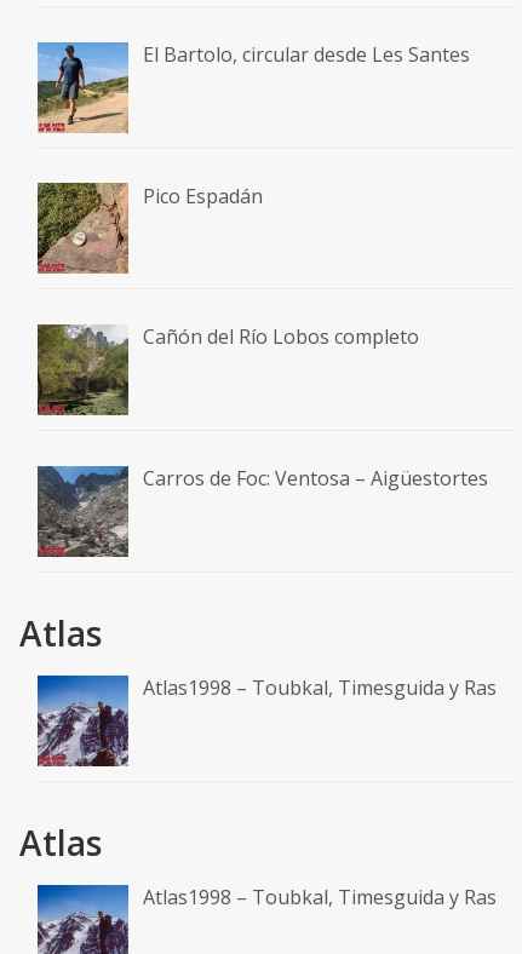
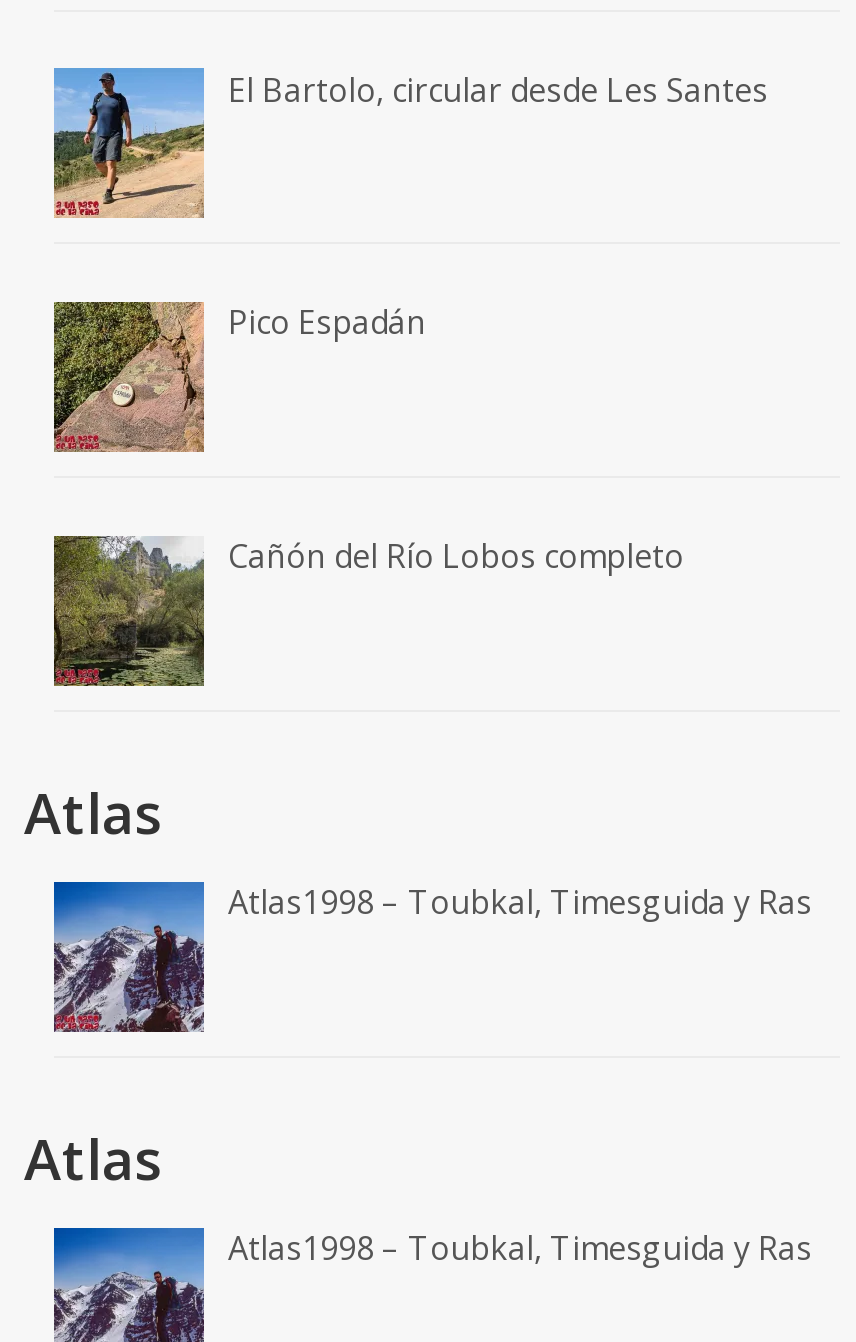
[38,465,488,558] [image] | Carros de Foc: Ventosa – Aigüestortes -> none

